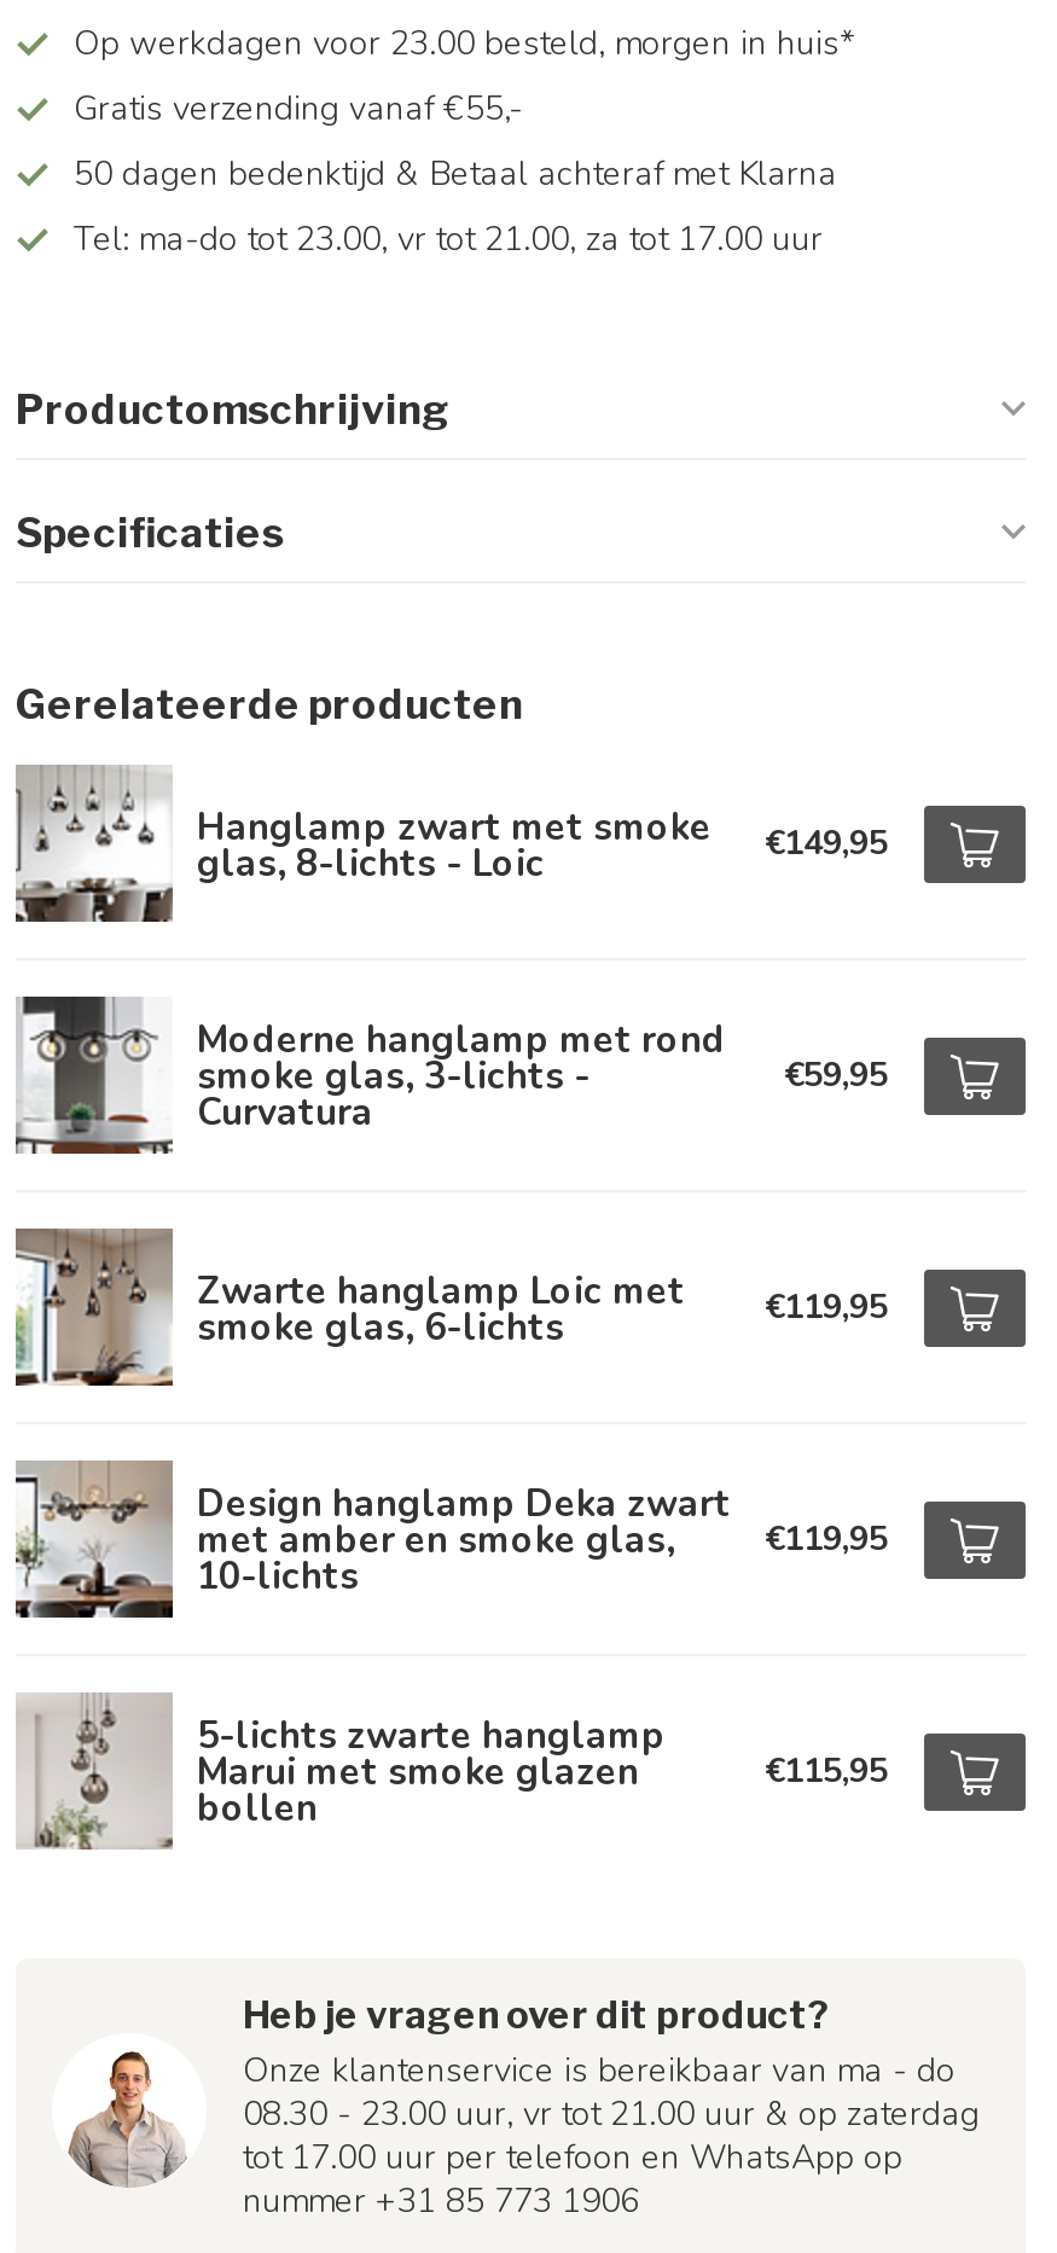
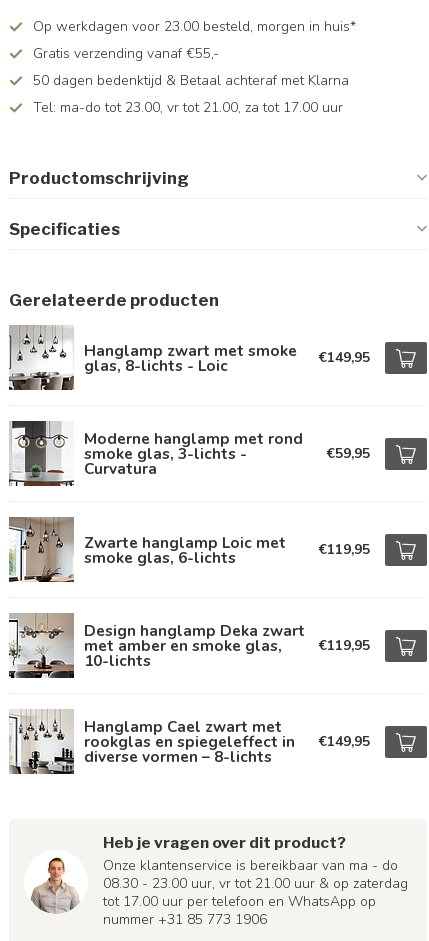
[18,1695,666,1850] [image] | 5-lichts zwarte hanglamp | Marui met smoke glazen | bollen -> [9,711,295,775] [image] | Hanglamp Cael zwart met | rookglas en spiegeleffect in | diverse vormen – 8-lichts
[765,1748,888,1794] €115,95 -> [319,732,370,751] €149,95

